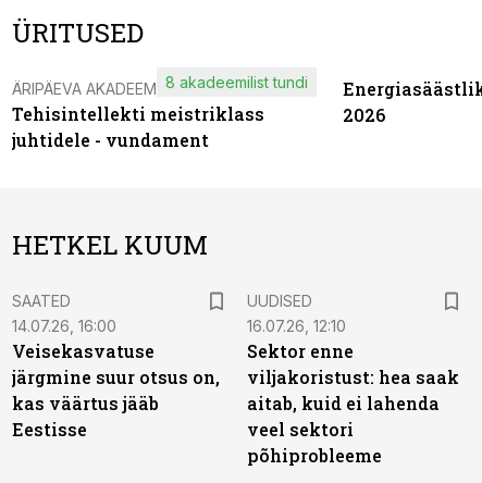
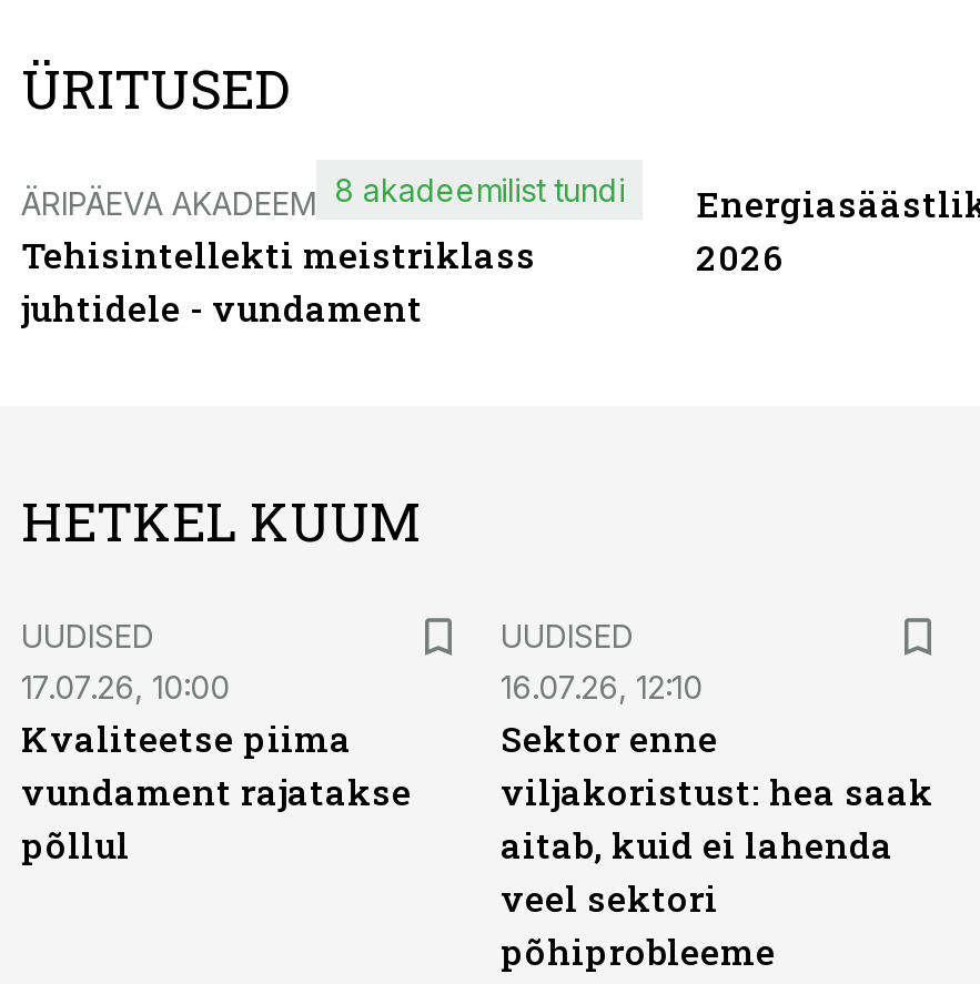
[12,292,220,441] SAATED | 14.07.26, 16:00 | Veisekasvatuse | järgmine suur otsus on, | kas väärtus jääb | Eestisse -> [21,617,412,868] UUDISED | 17.07.26, 10:00 | Kvaliteetse piima | vundament rajatakse | põllul

